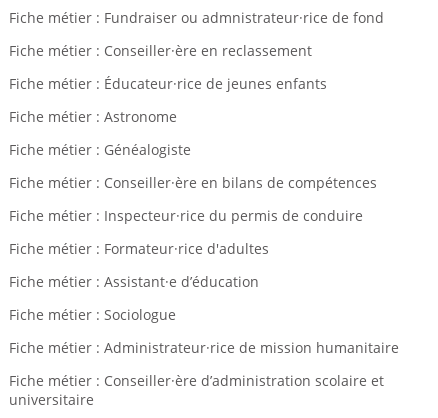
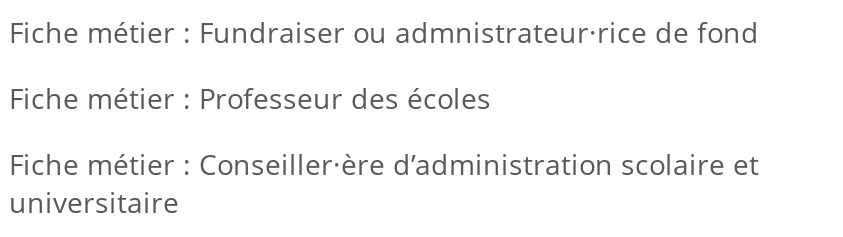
[9,41,399,357] Fiche métier : Conseiller·ère en reclassement | Fiche métier : Éducateur·rice de jeunes enfants | Fiche métier : Astronome | Fiche métier : Généalogiste | Fiche métier : Conseiller·ère en bilans de compétences | Fiche métier : Inspecteur·rice du permis de conduire | Fiche métier : Formateur·rice d'adultes | Fiche métier : Assistant·e d’éducation | Fiche métier : Sociologue | Fiche métier : Administrateur·rice de mission humanitaire -> [9,79,491,117] Fiche métier : Professeur des écoles

